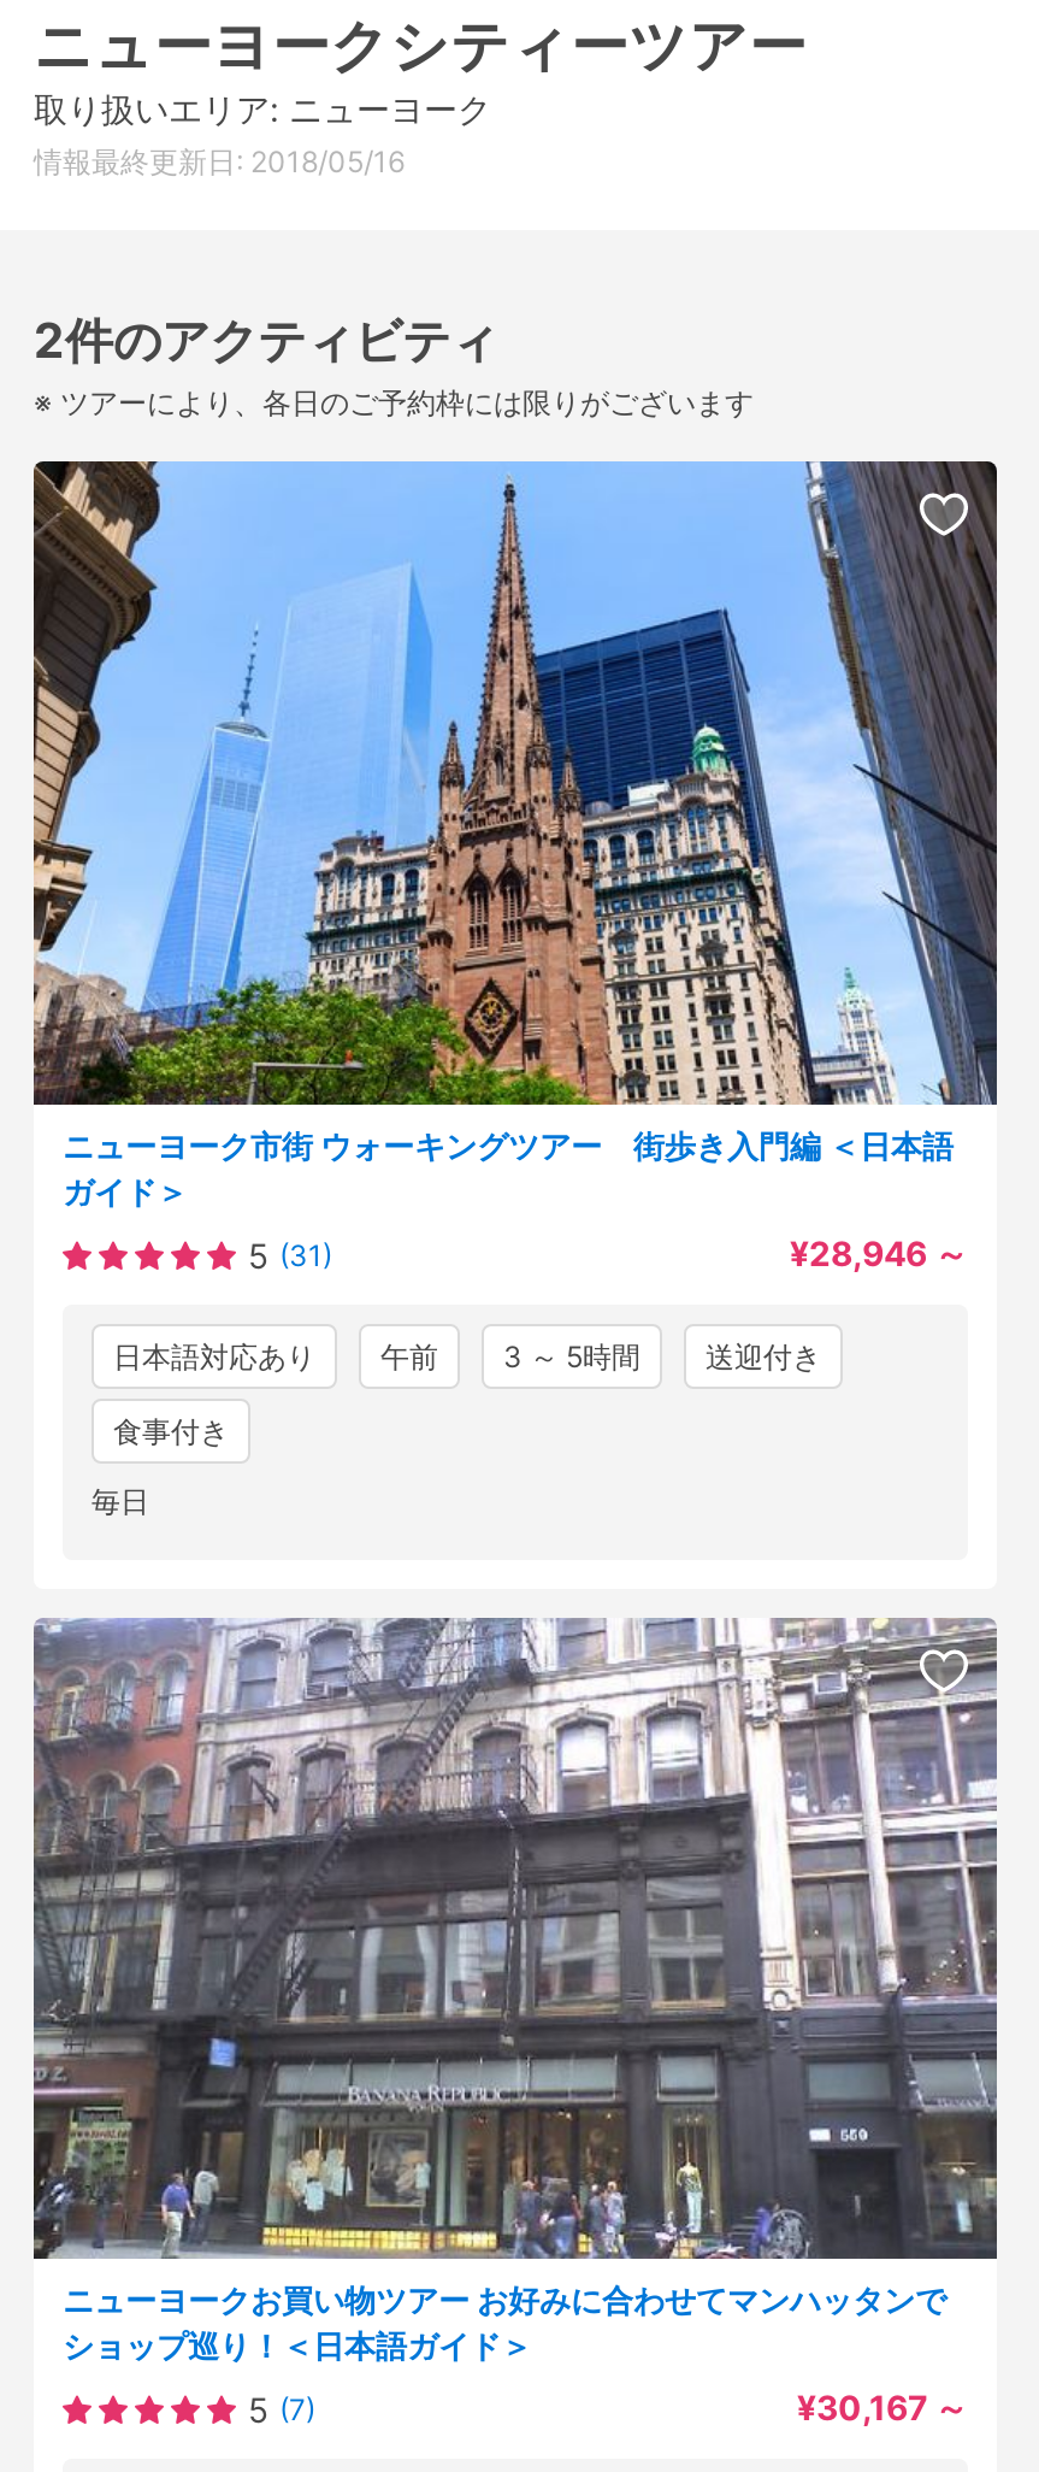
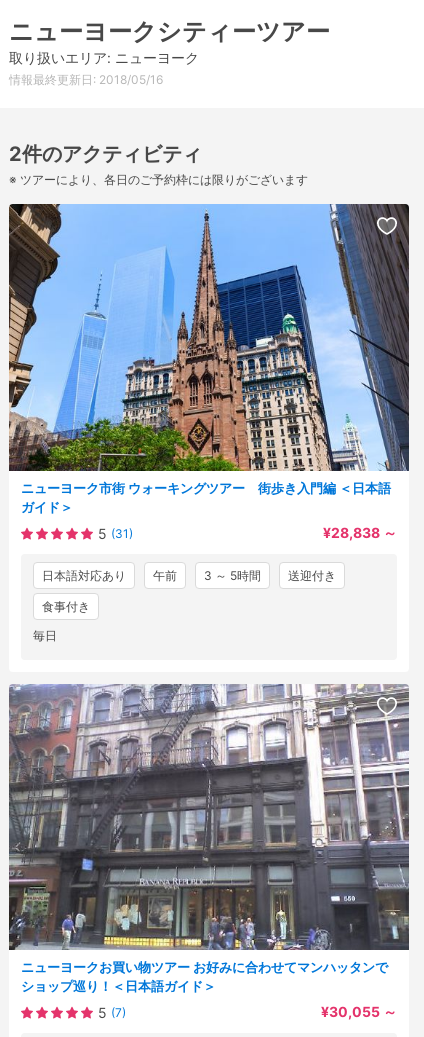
[790,1232,968,1273] ¥28,946～ -> [323,524,397,541] ¥28,838～
[797,2388,968,2429] ¥30,167～ -> [321,1003,397,1020] ¥30,055～

